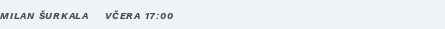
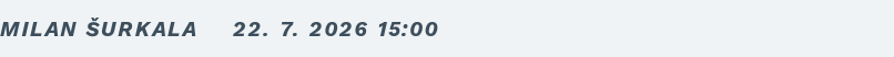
[0,10,173,21] MILAN ŠURKALA VČERA 17:00 -> [0,17,439,41] MILAN ŠURKALA 22. 7. 2026 15:00

